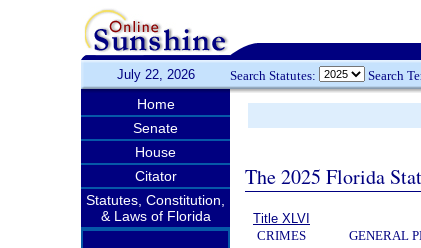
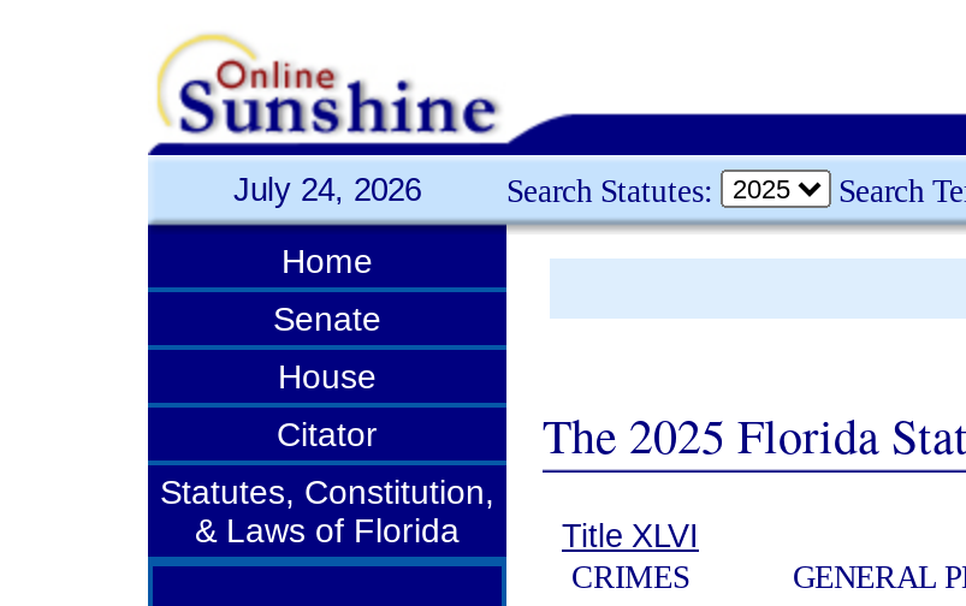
[116,67,194,82] July 22, 2026 -> [233,172,421,208] July 24, 2026

